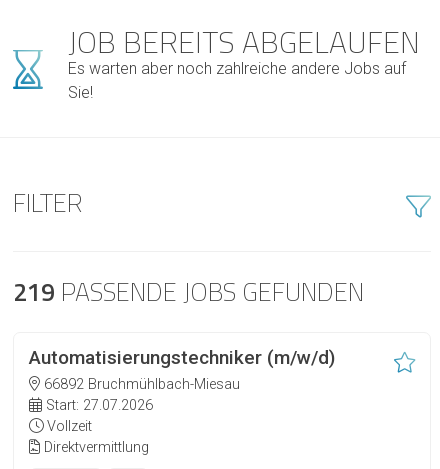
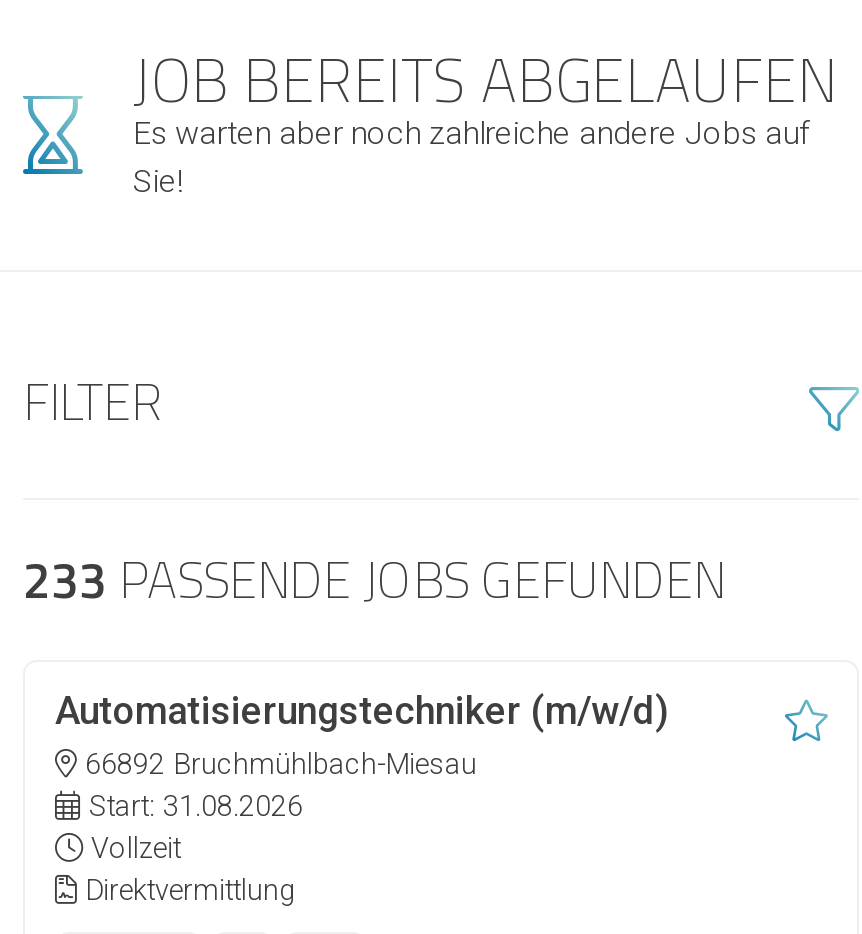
[13,272,364,311] 219 PASSENDE JOBS GEFUNDEN -> [23,540,725,618] 233 PASSENDE JOBS GEFUNDEN
[42,397,153,414] Start: 27.07.2026 -> [81,790,303,824] Start: 31.08.2026

